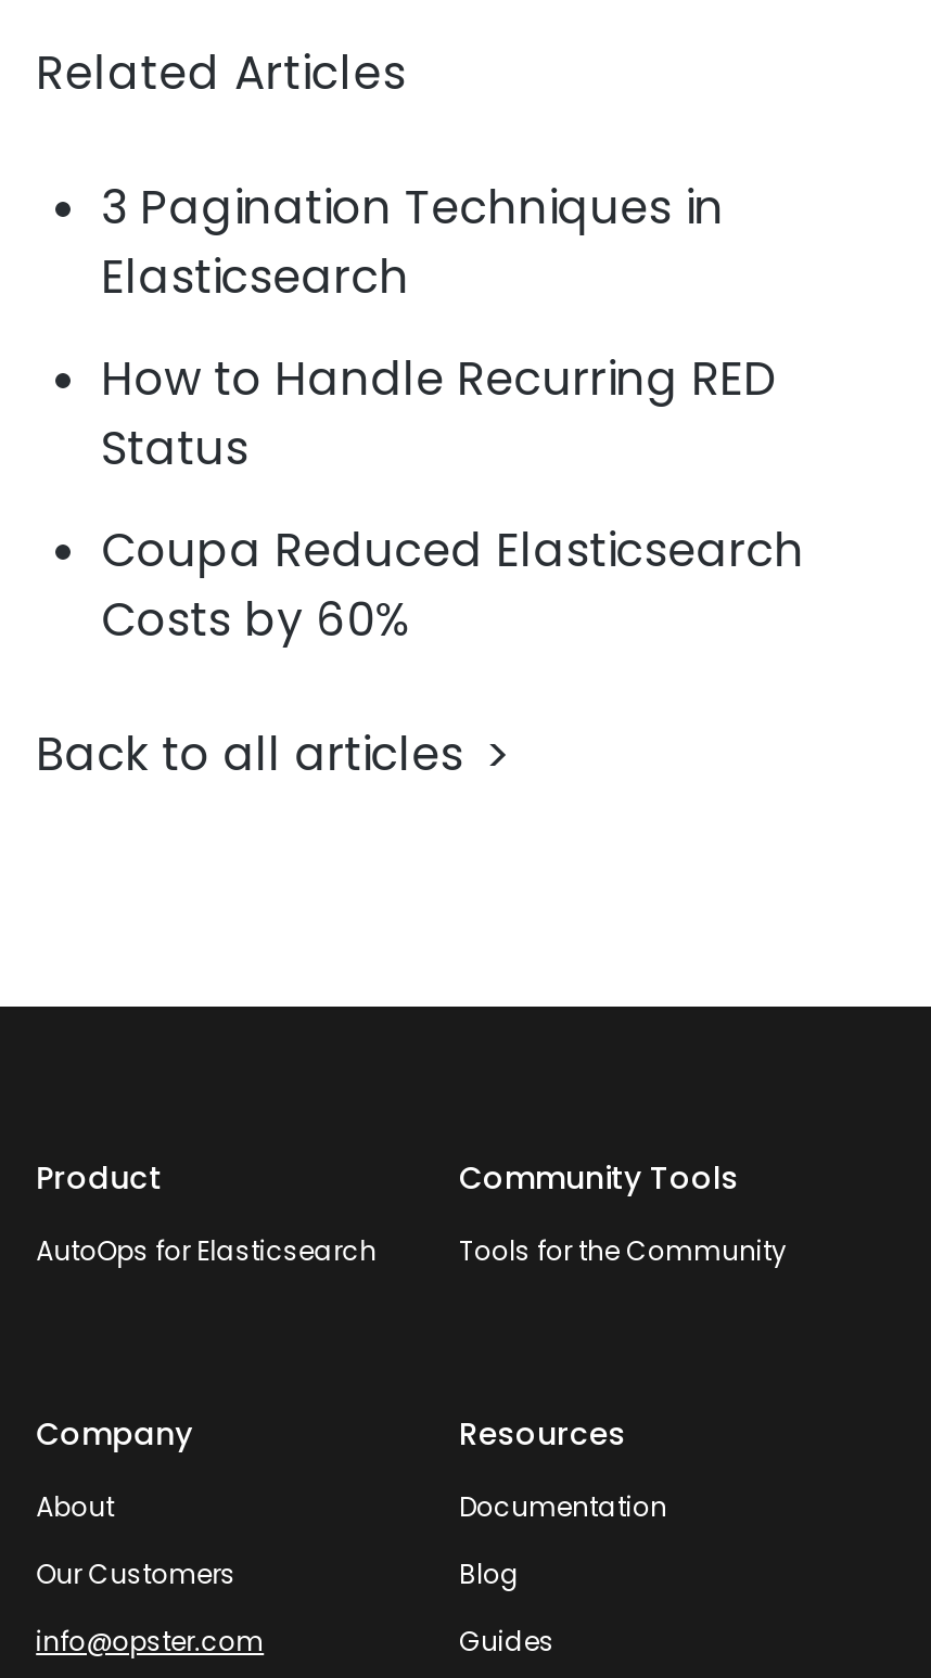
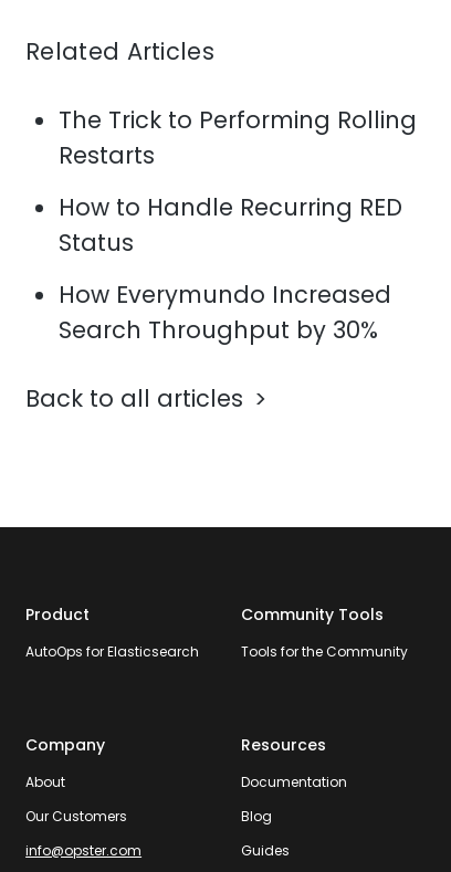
[101,175,724,308] 3 Pagination Techniques in | Elasticsearch -> [59,104,417,171] The Trick to Performing Rolling | Restarts
[101,518,804,650] Coupa Reduced Elasticsearch | Costs by 60% -> [59,278,391,346] How Everymundo Increased | Search Throughput by 30%

